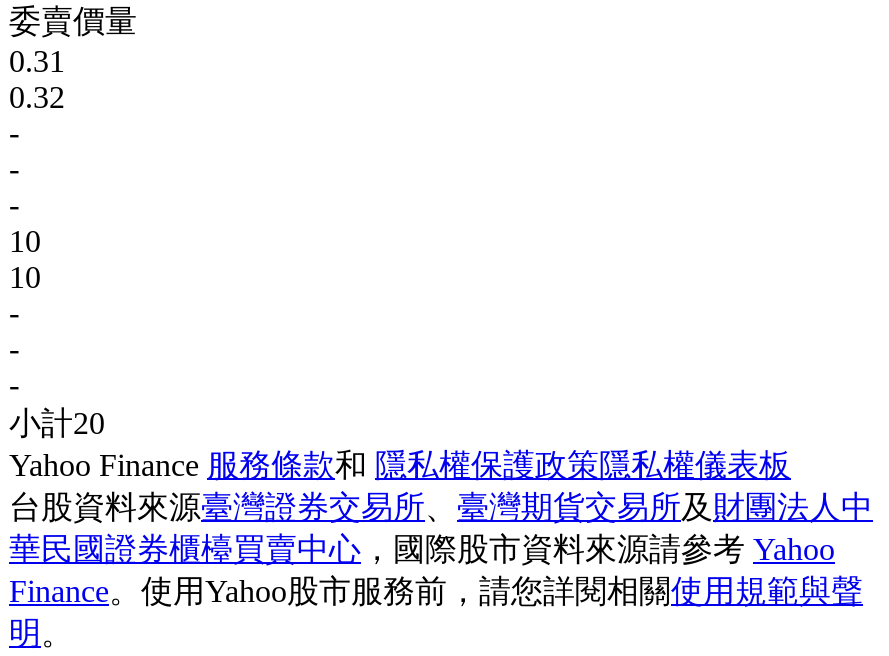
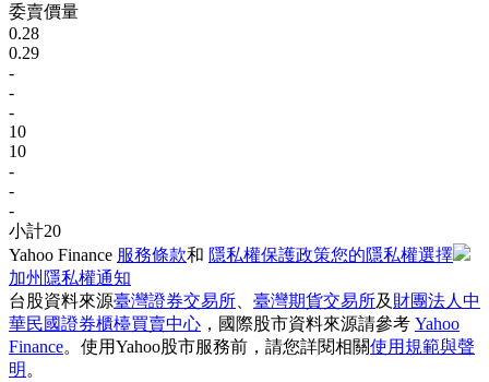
[9,44,65,78] 0.31 -> [9,24,39,43] 0.28
[9,80,65,114] 0.32 -> [9,44,39,62] 0.29
[9,448,791,482] Yahoo Finance 服務條款和隱私權保護政策隱私權儀表板 -> [9,246,453,287] Yahoo Finance 服務條款和隱私權保護政策您的隱私權選擇 | 加州隱私權通知

